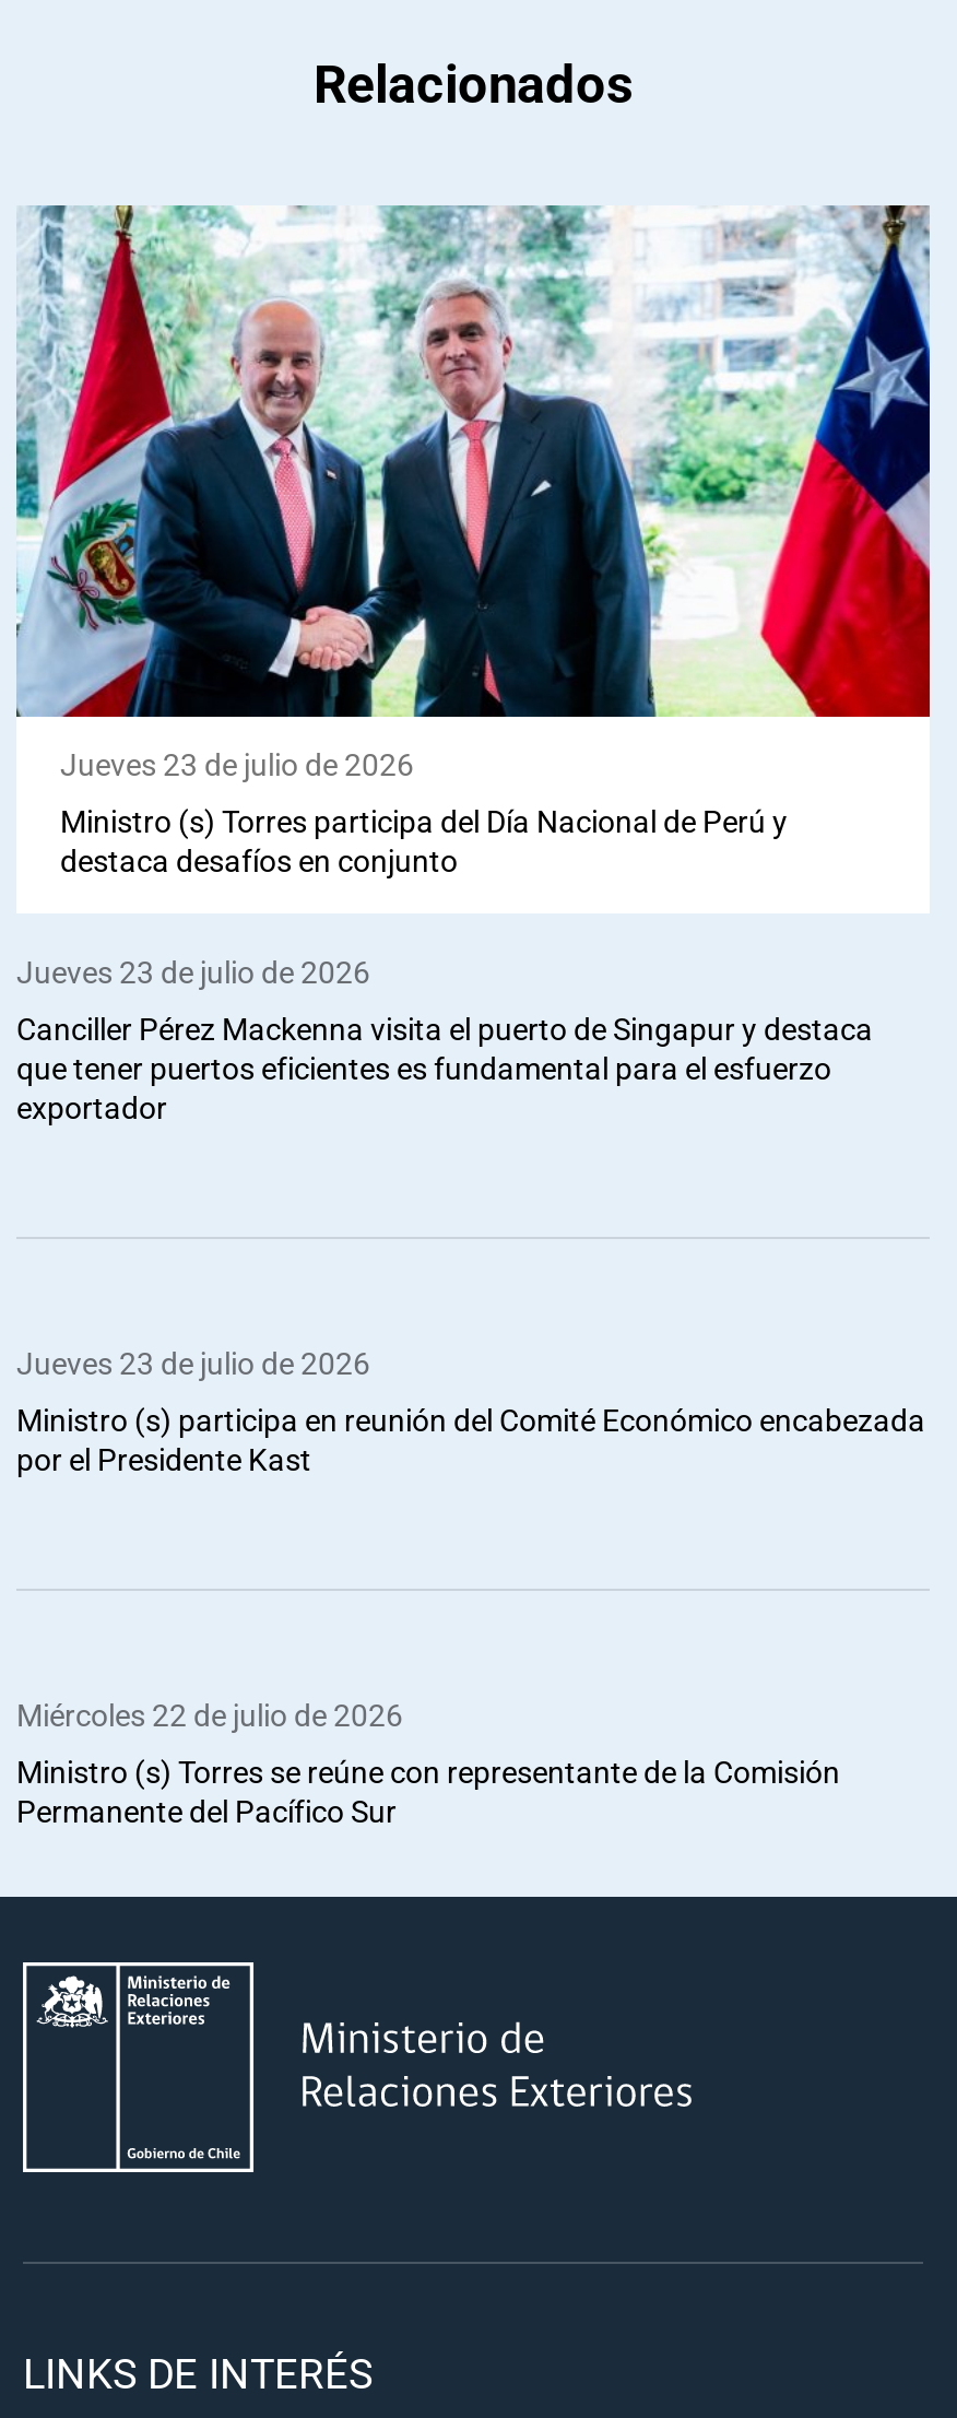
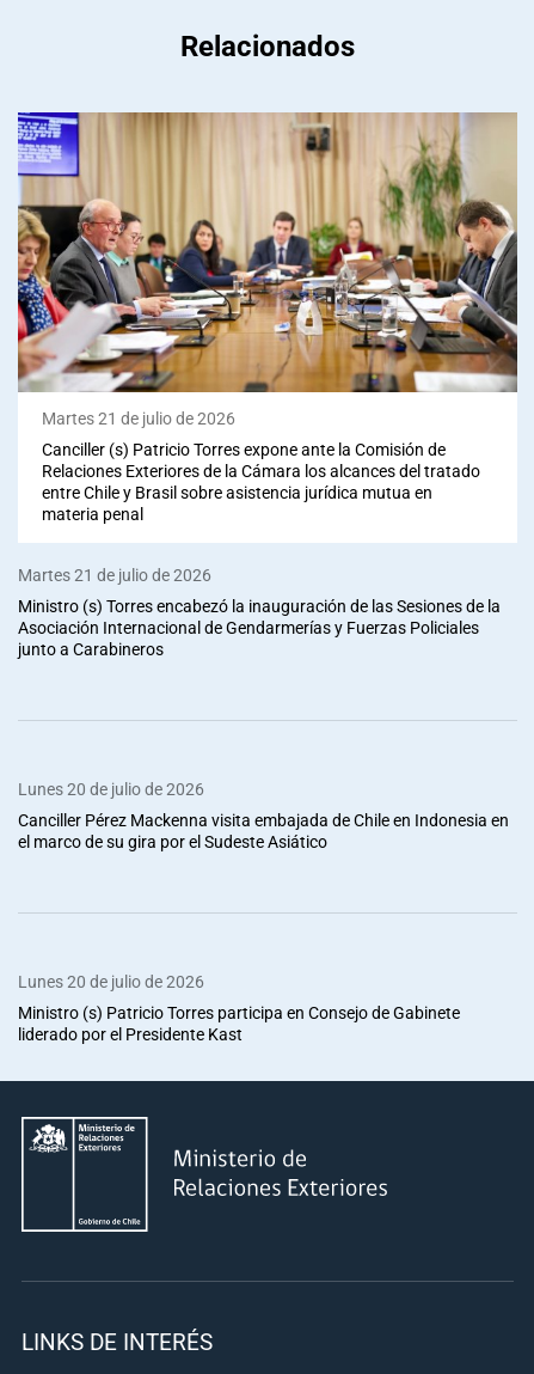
[14,203,932,880] [image] | Jueves 23 de julio de 2026 | Ministro (s) Torres participa del Día Nacional de Perú y | destaca desafíos en conjunto -> [17,111,518,525] [image] | Martes 21 de julio de 2026 | Canciller (s) Patricio Torres expone ante la Comisión de | Relaciones Exteriores de la Cámara los alcances del tratado | entre Chile y Brasil sobre asistencia jurídica mutua en | materia penal
[16,950,873,1127] Jueves 23 de julio de 2026 | Canciller Pérez Mackenna visita el puerto de Singapur y destaca | que tener puertos eficientes es fundamental para el esfuerzo | exportador -> [18,563,501,660] Martes 21 de julio de 2026 | Ministro (s) Torres encabezó la inauguración de las Sesiones de la | Asociación Internacional de Gendarmerías y Fuerzas Policiales | junto a Carabineros
[16,1341,925,1479] Jueves 23 de julio de 2026 | Ministro (s) participa en reunión del Comité Económico encabezada | por el Presidente Kast -> [18,777,509,852] Lunes 20 de julio de 2026 | Canciller Pérez Mackenna visita embajada de Chile en Indonesia en | el marco de su gira por el Sudeste Asiático
[16,1693,840,1831] Miércoles 22 de julio de 2026 | Ministro (s) Torres se reúne con representante de la Comisión | Permanente del Pacífico Sur -> [18,970,460,1045] Lunes 20 de julio de 2026 | Ministro (s) Patricio Torres participa en Consejo de Gabinete | liderado por el Presidente Kast

